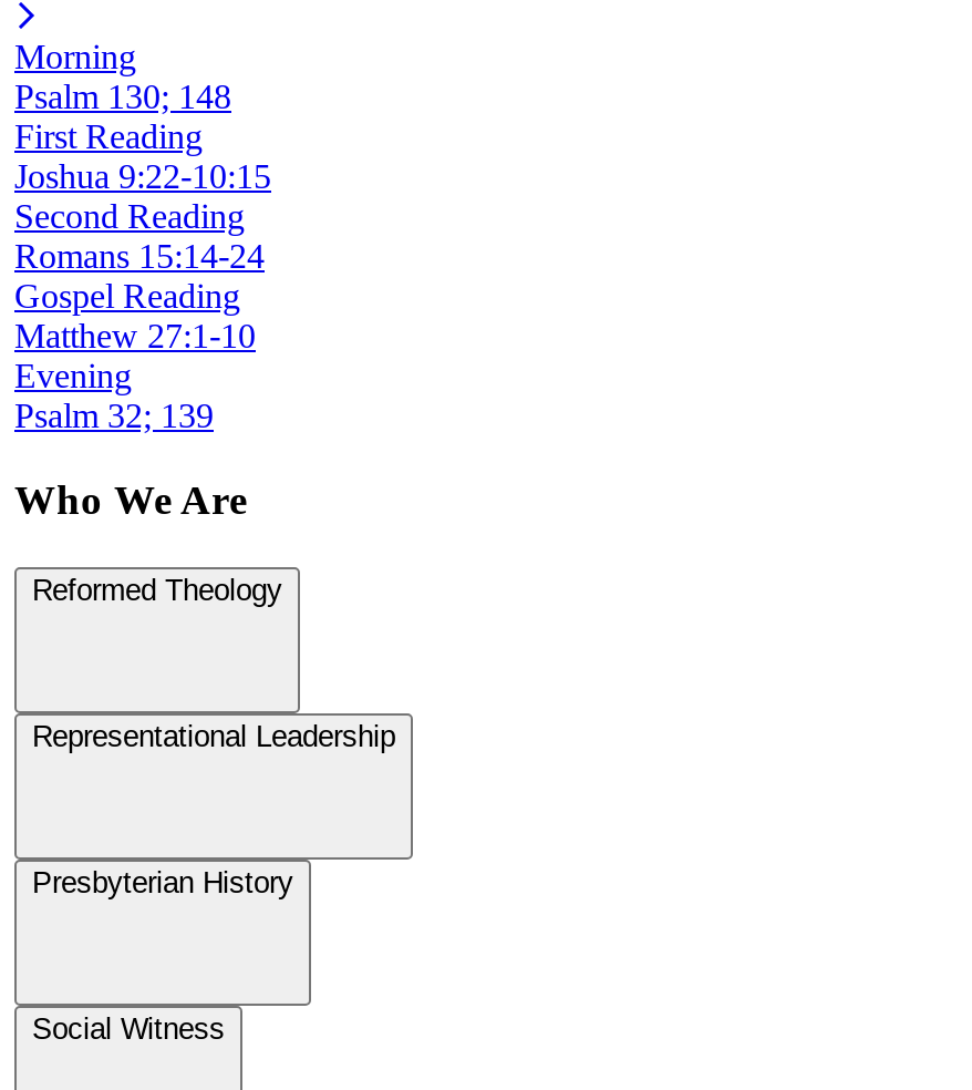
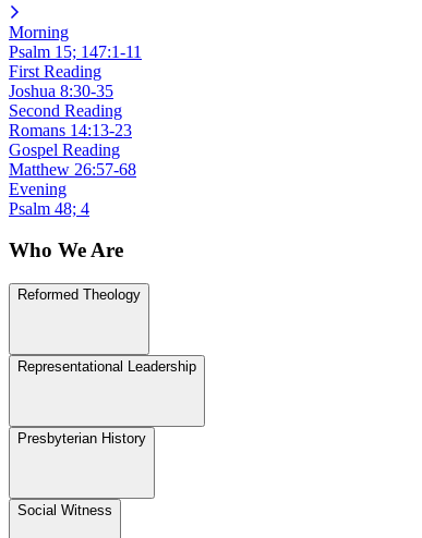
[14,77,231,115] Psalm 130; 148 -> [9,42,142,61] Psalm 15; 147:1-11
[14,157,271,194] Joshua 9:22-10:15 -> [9,81,113,100] Joshua 8:30-35
[14,236,265,274] Romans 15:14-24 -> [9,121,132,139] Romans 14:13-23
[14,316,256,354] Matthew 27:1-10 -> [9,160,136,178] Matthew 26:57-68
[14,396,214,434] Psalm 32; 139 -> [9,199,89,217] Psalm 48; 4

